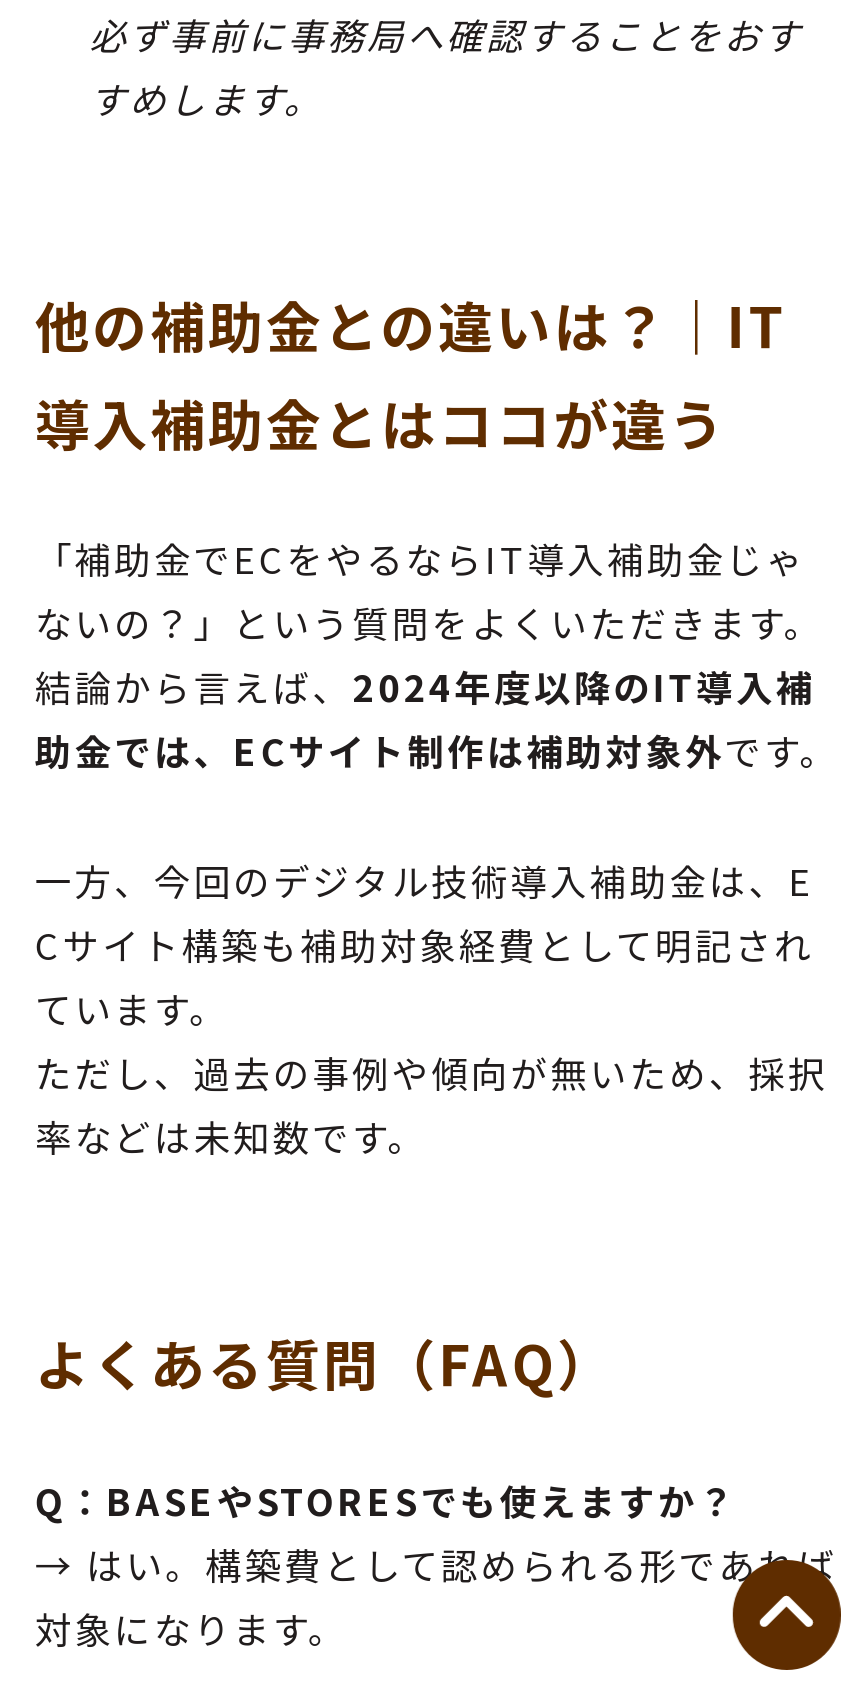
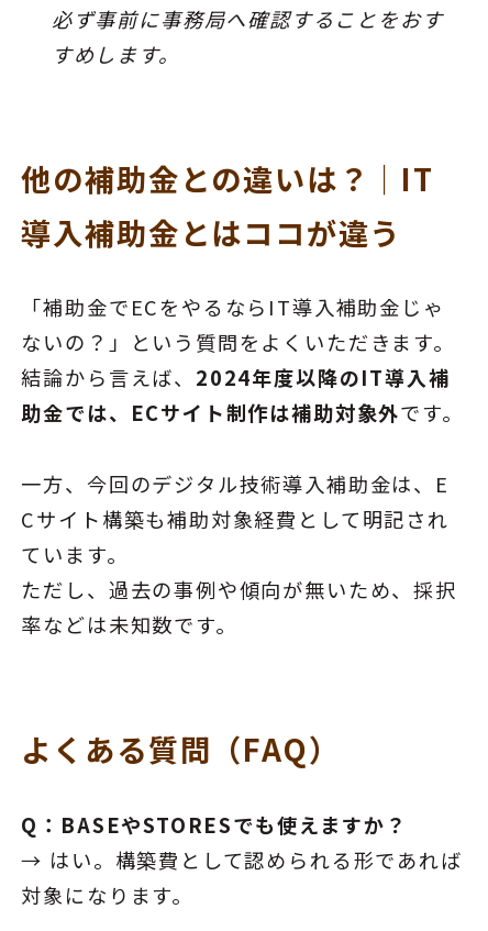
[730,1594,844,1672] [image] -> none

